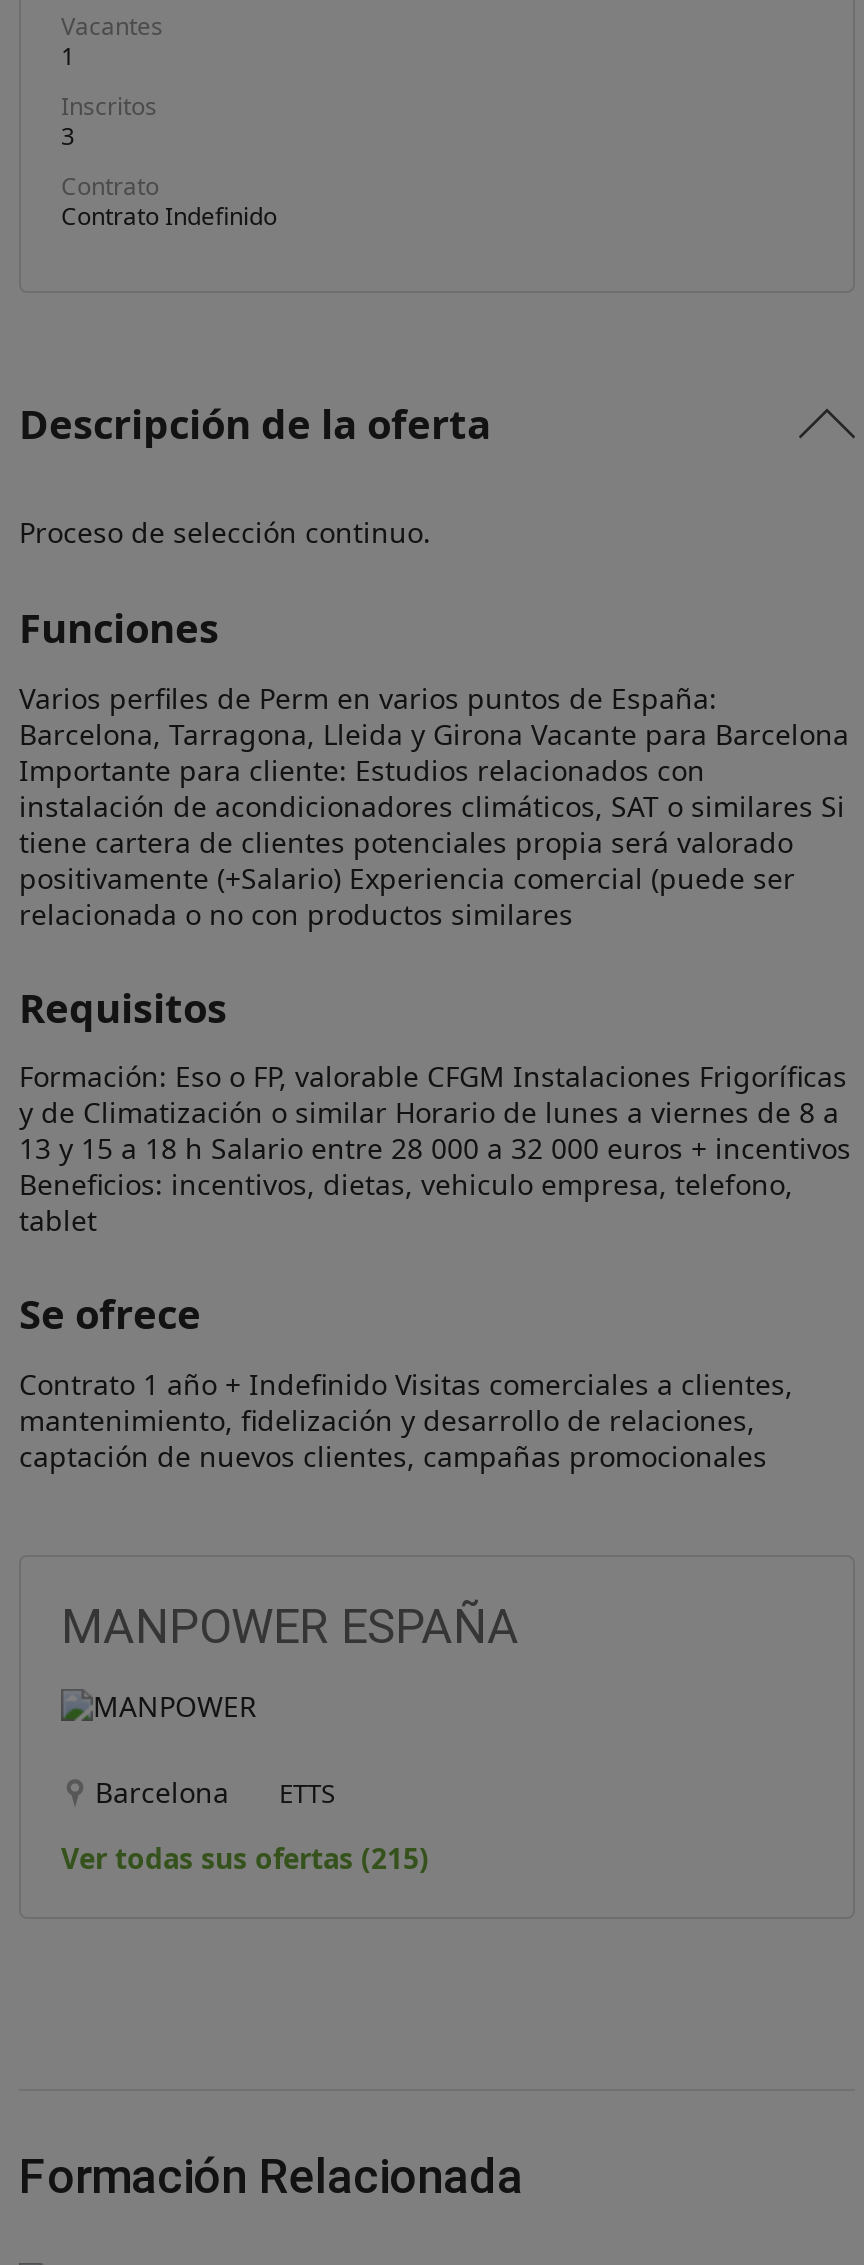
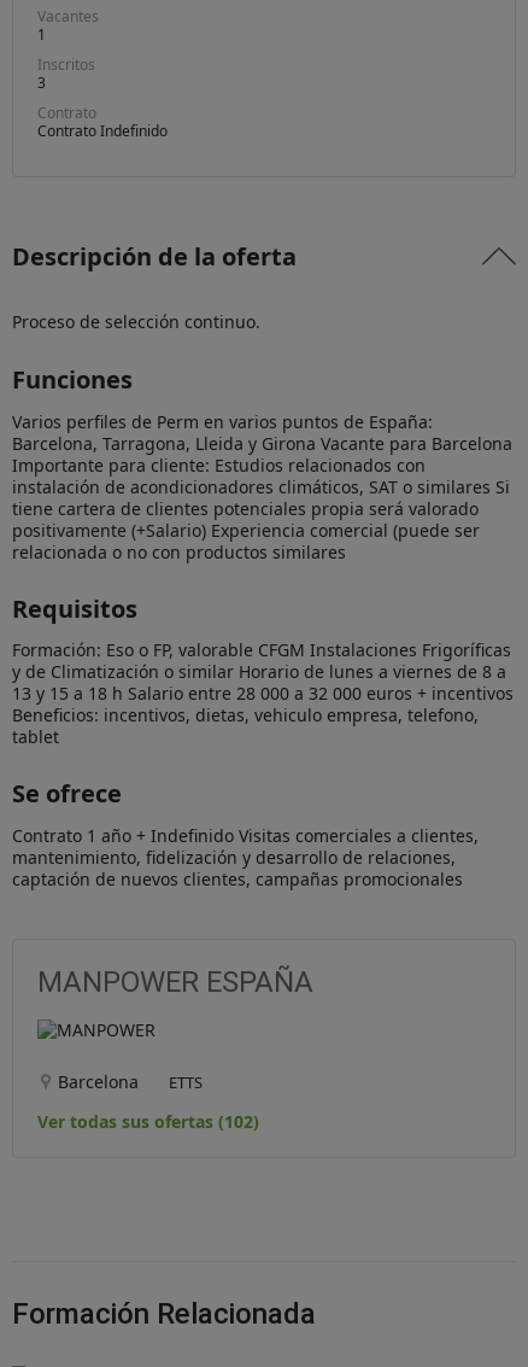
[61,1839,429,1877] Ver todas sus ofertas (215) -> [37,1110,259,1133] Ver todas sus ofertas (102)

